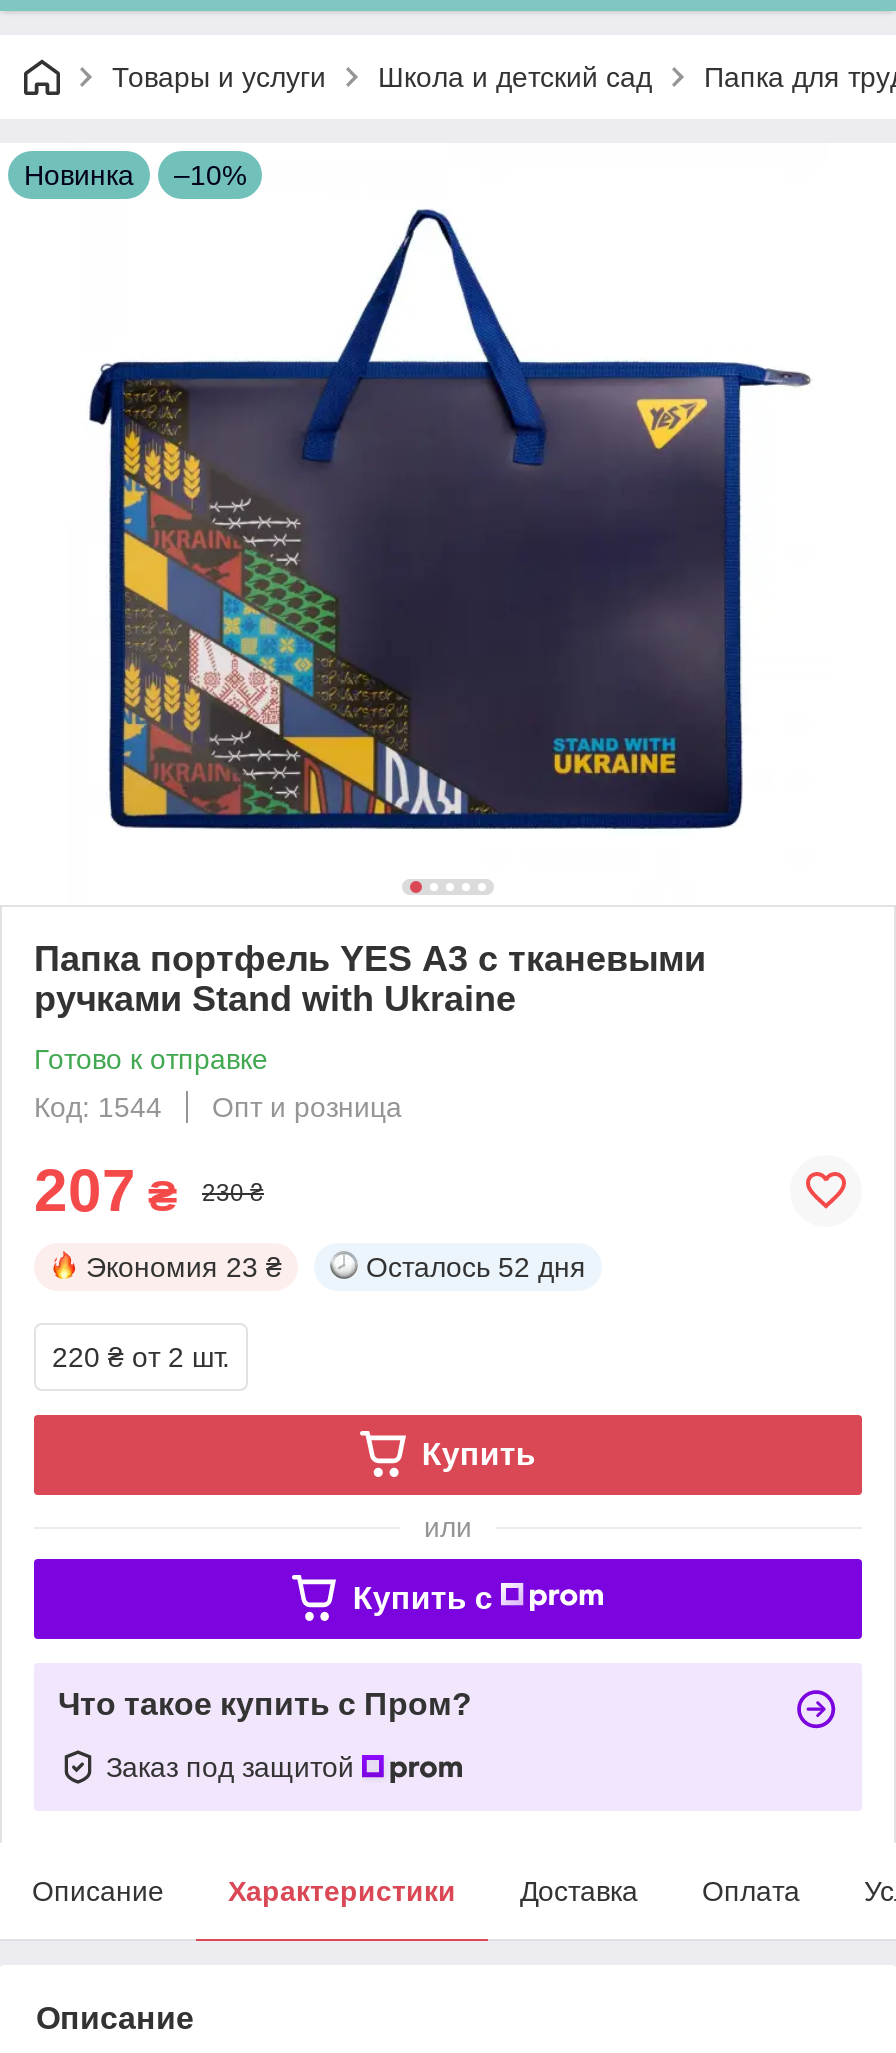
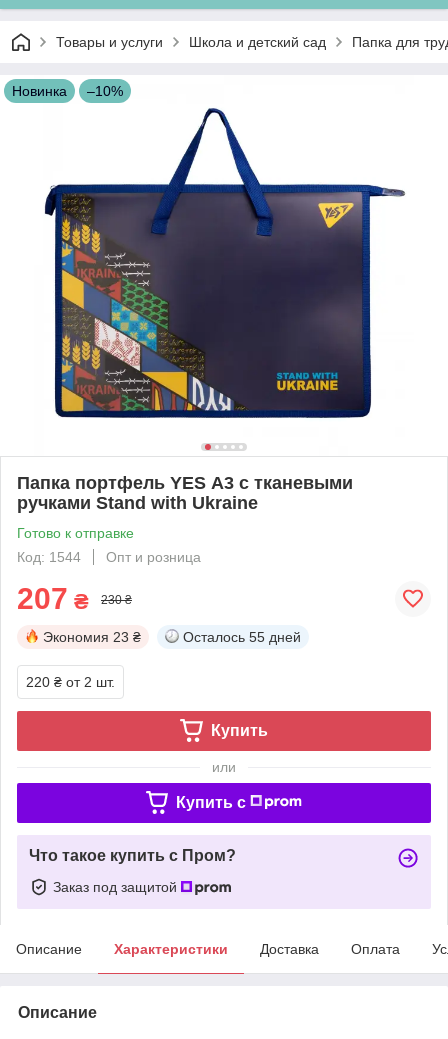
[366,1251,586,1283] Осталось 52 дня -> [183,629,301,645] Осталось 55 дней

